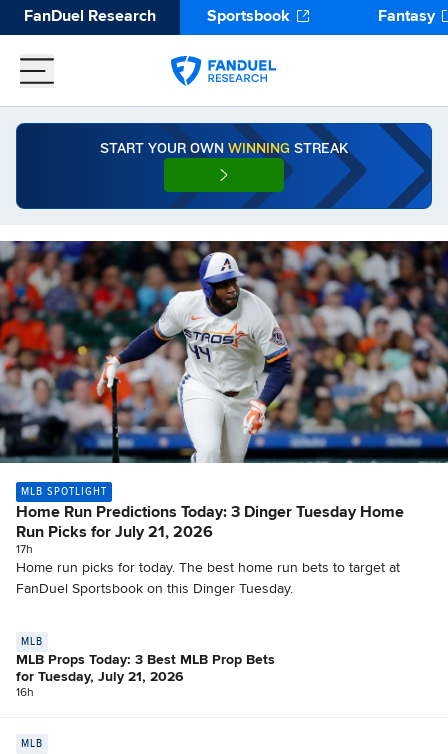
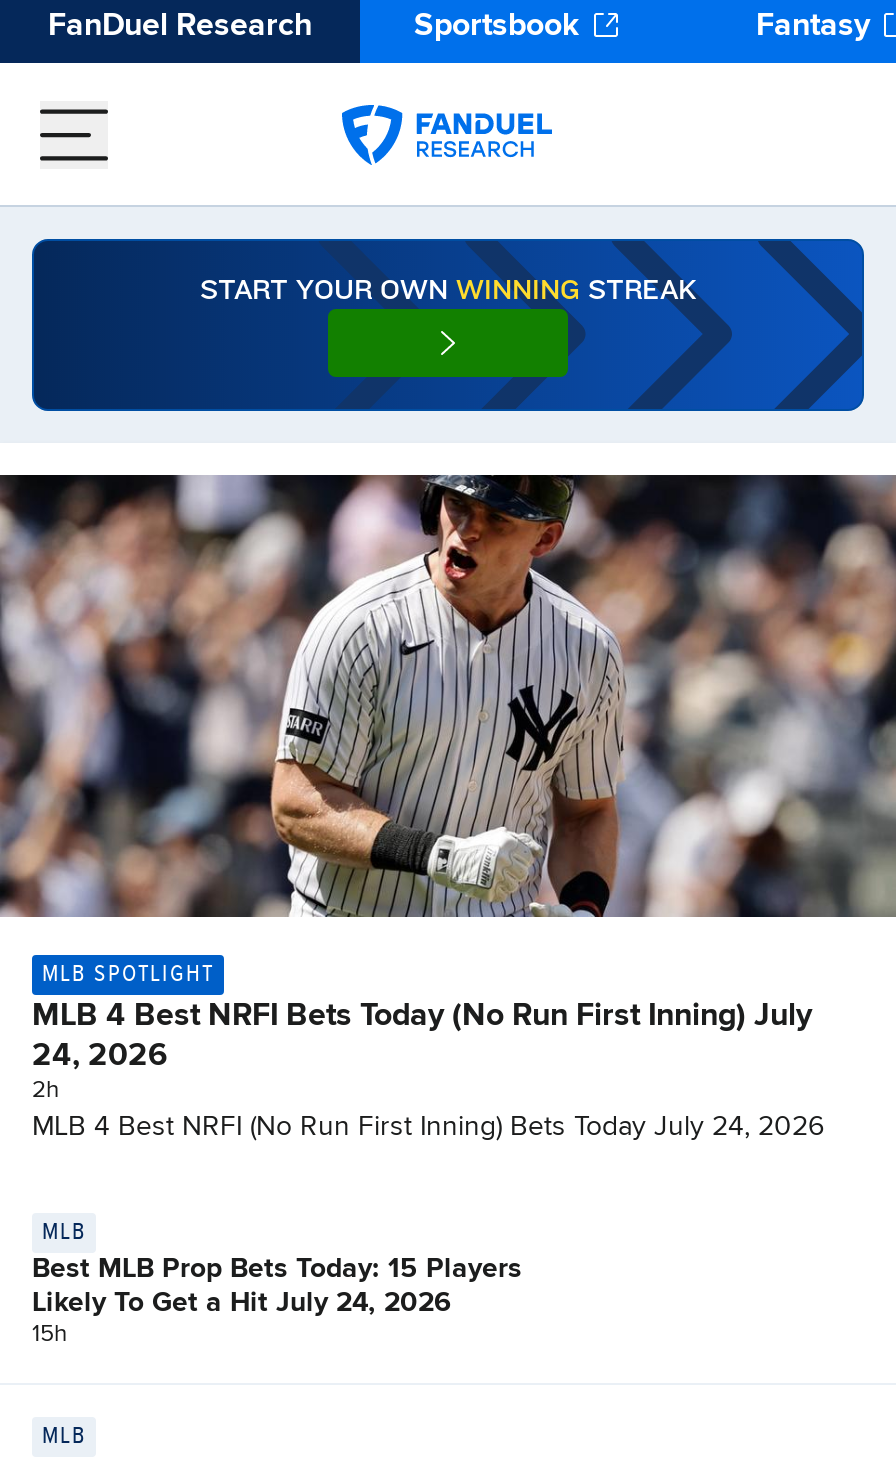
[3,240,445,464] [image] -> [6,473,890,919] [image]
[16,505,404,596] Home Run Predictions Today: 3 Dinger Tuesday Home | Run Picks for July 21, 2026 | 17h | Home run picks for today. The best home run bets to target at | FanDuel Sportsbook on this Dinger Tuesday. -> [32,1001,824,1141] MLB 4 Best NRFI Bets Today (No Run First Inning) July | 24, 2026 | 2h | MLB 4 Best NRFI (No Run First Inning) Bets Today July 24, 2026
[16,653,275,699] MLB Props Today: 3 Best MLB Prop Bets | for Tuesday, July 21, 2026 | 16h -> [32,1255,522,1347] Best MLB Prop Bets Today: 15 Players | Likely To Get a Hit July 24, 2026 | 15h

